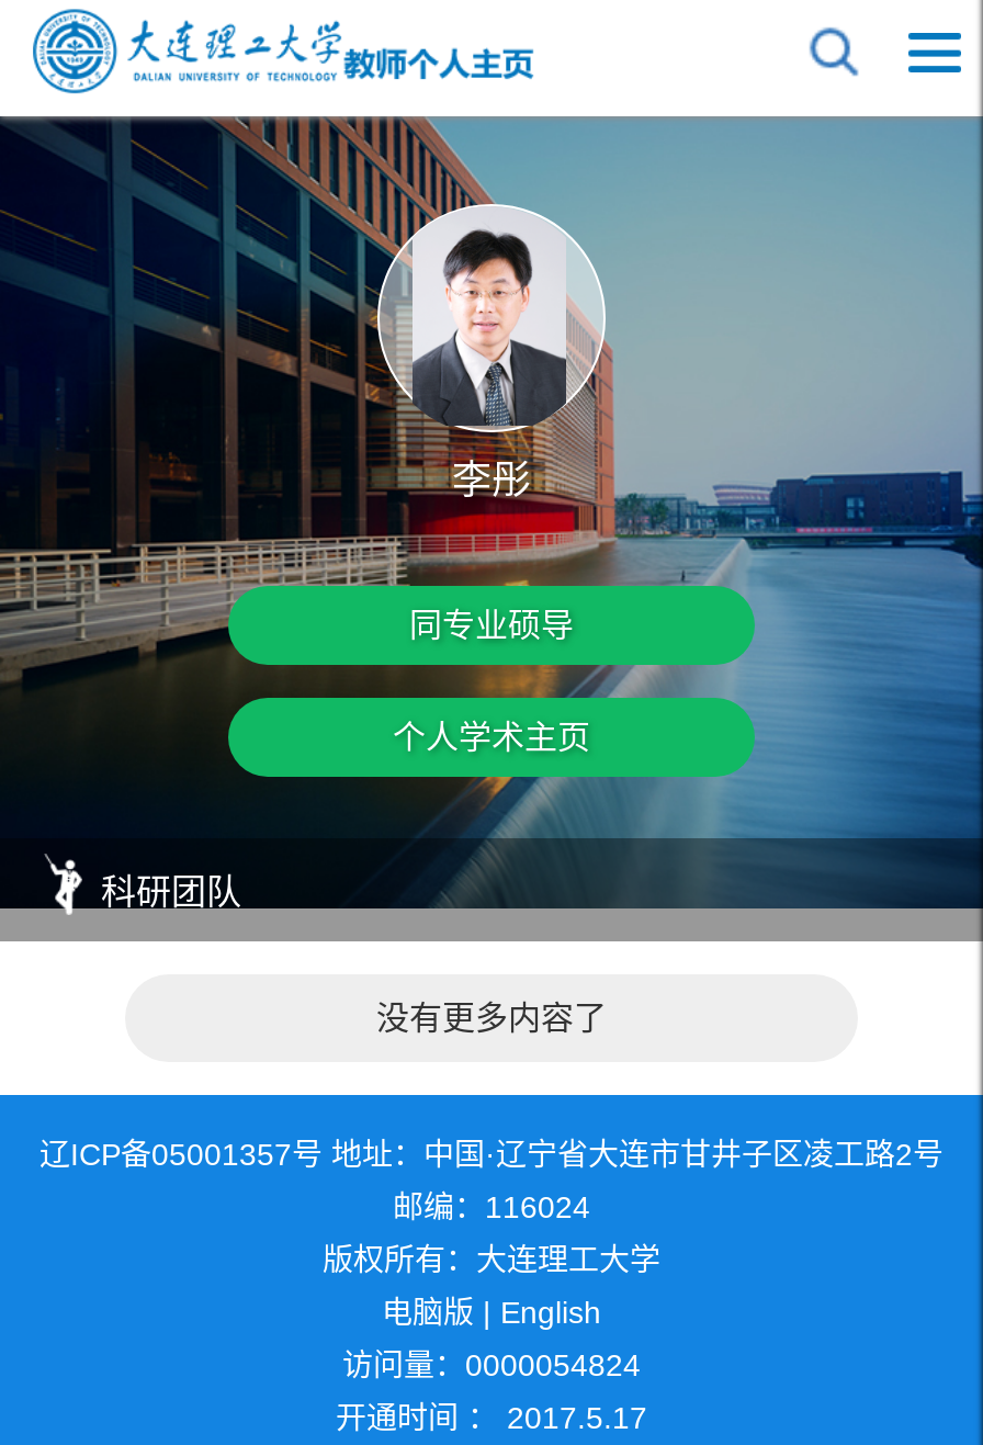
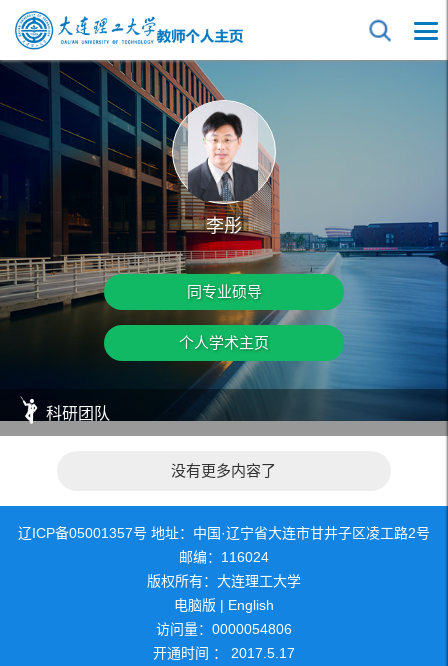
[342,1347,641,1382] 访问量：0000054824 -> [156,621,292,637] 访问量：0000054806

